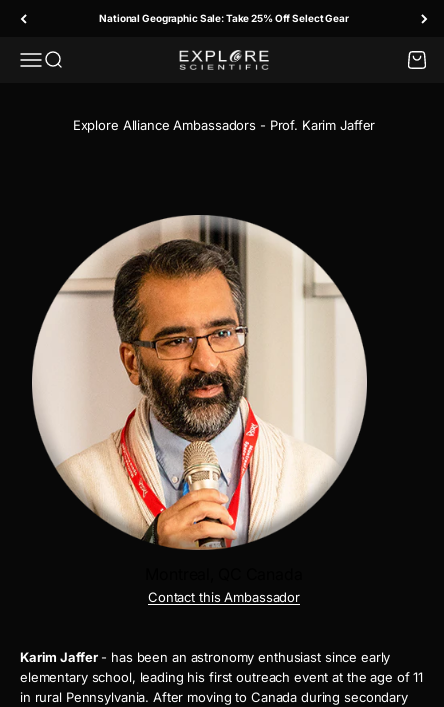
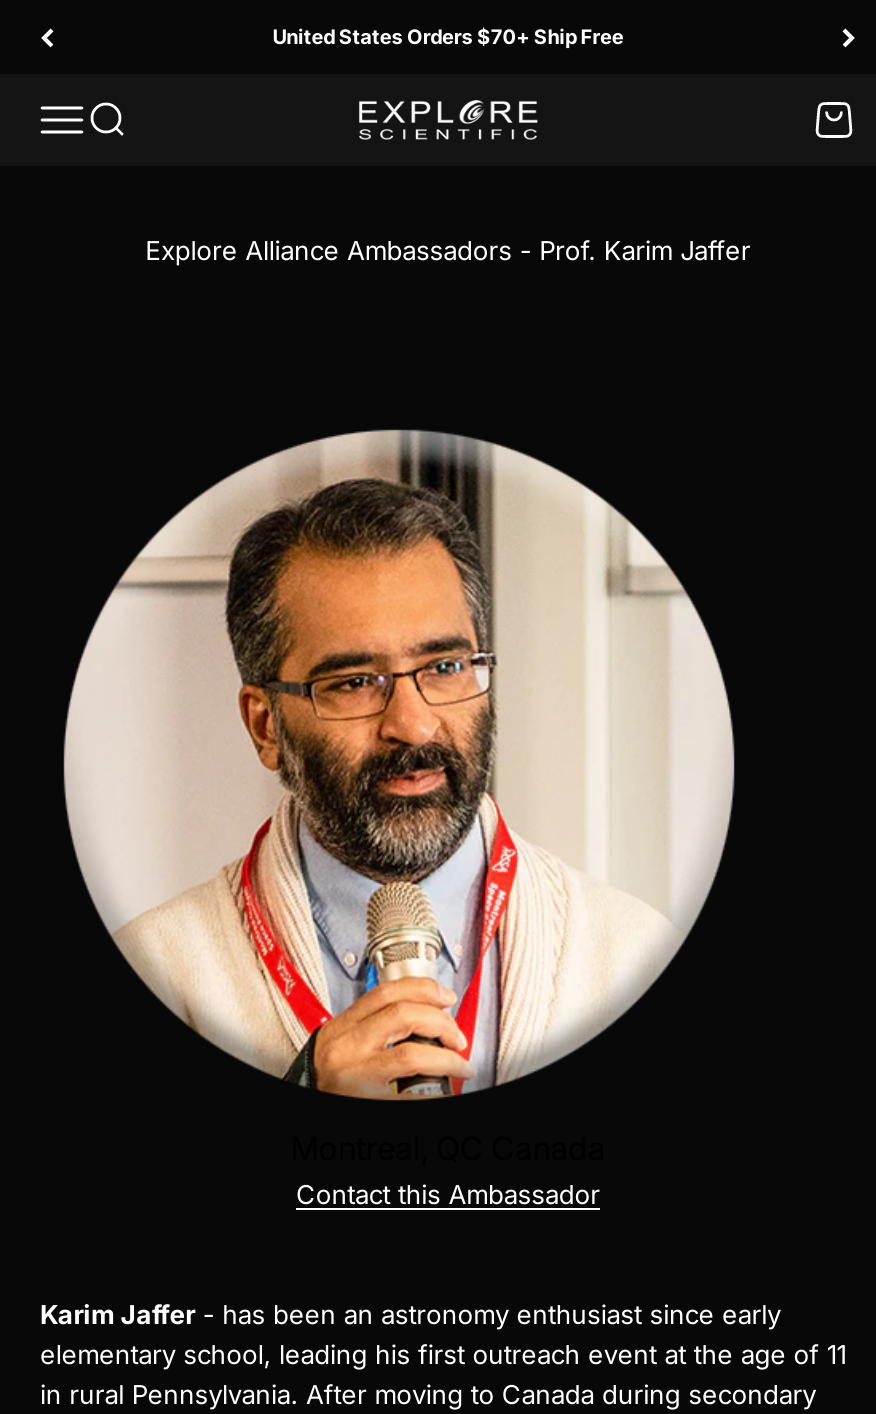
[99,12,349,24] National Geographic Sale: Take 25% Off Select Gear -> [273,24,623,48] United States Orders $70+ Ship Free

